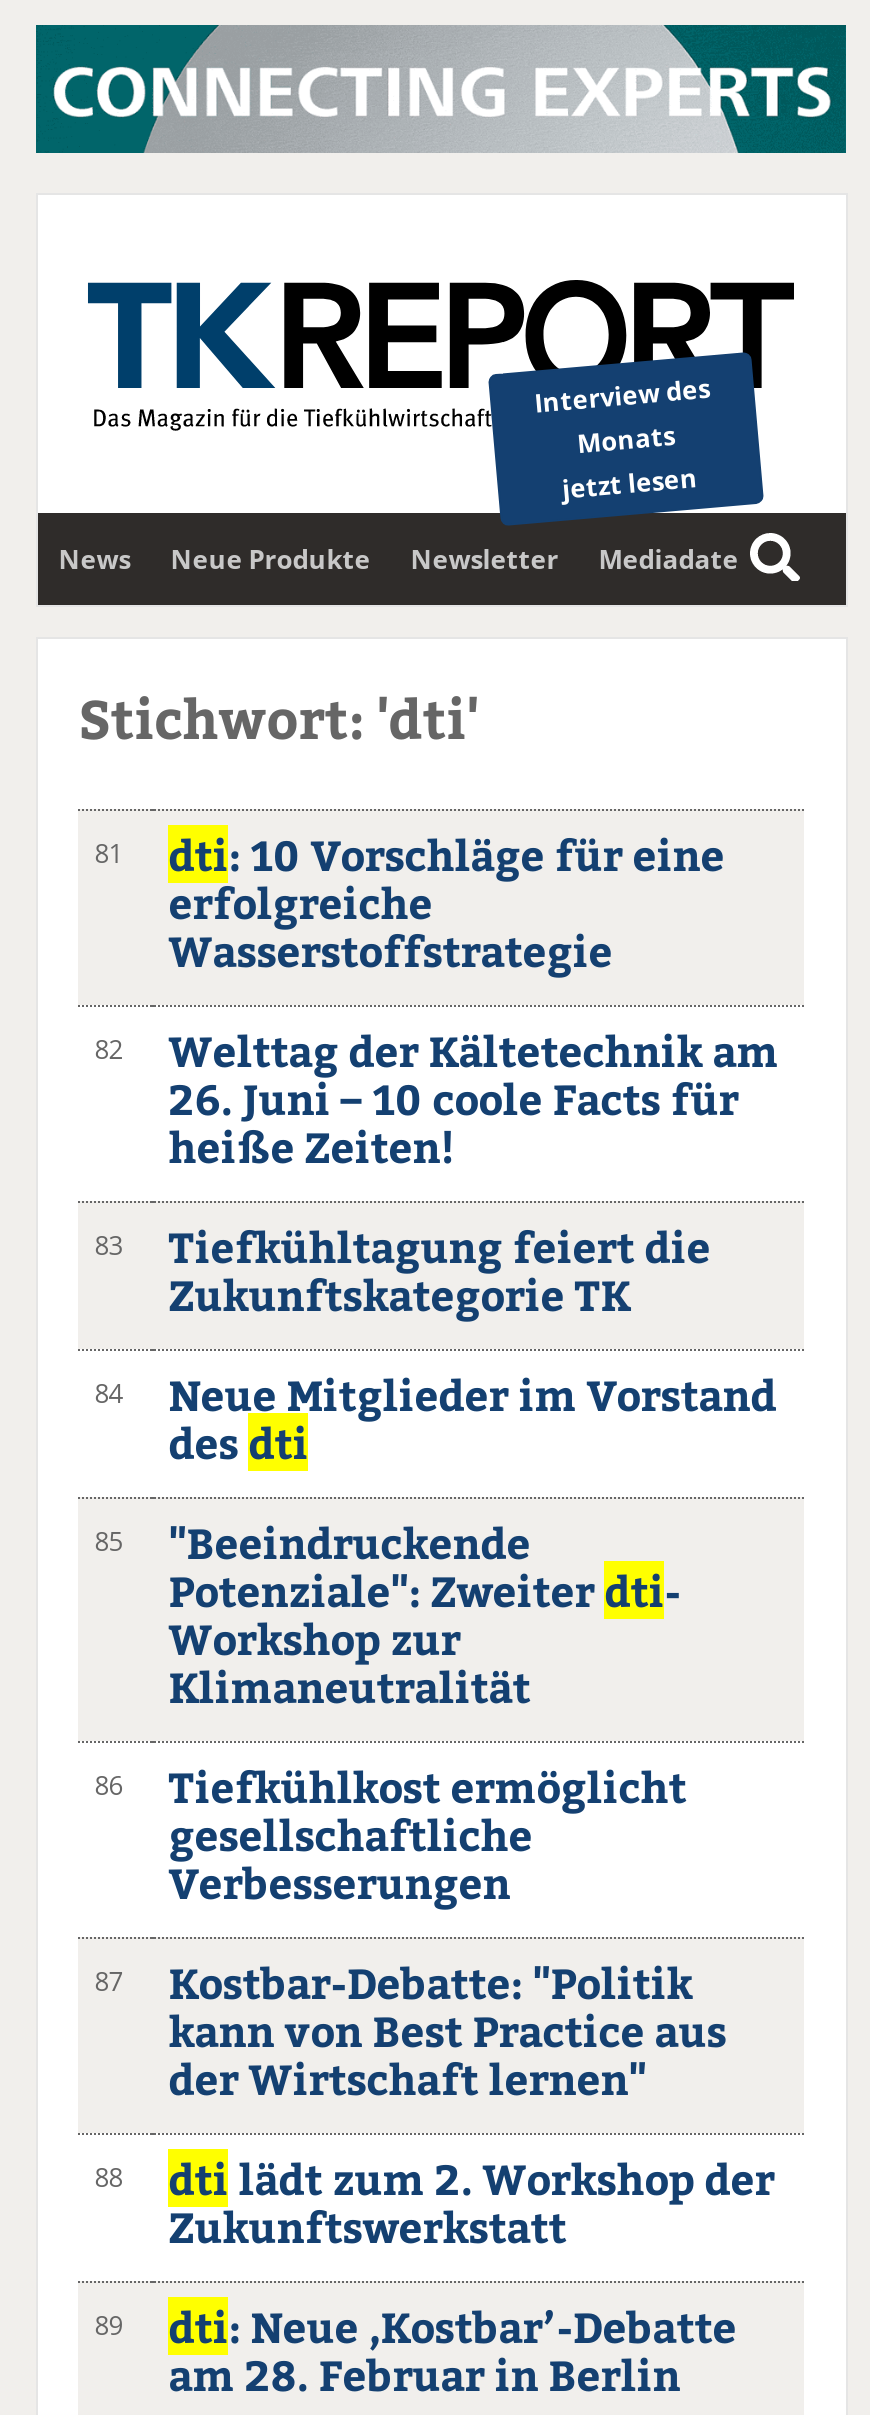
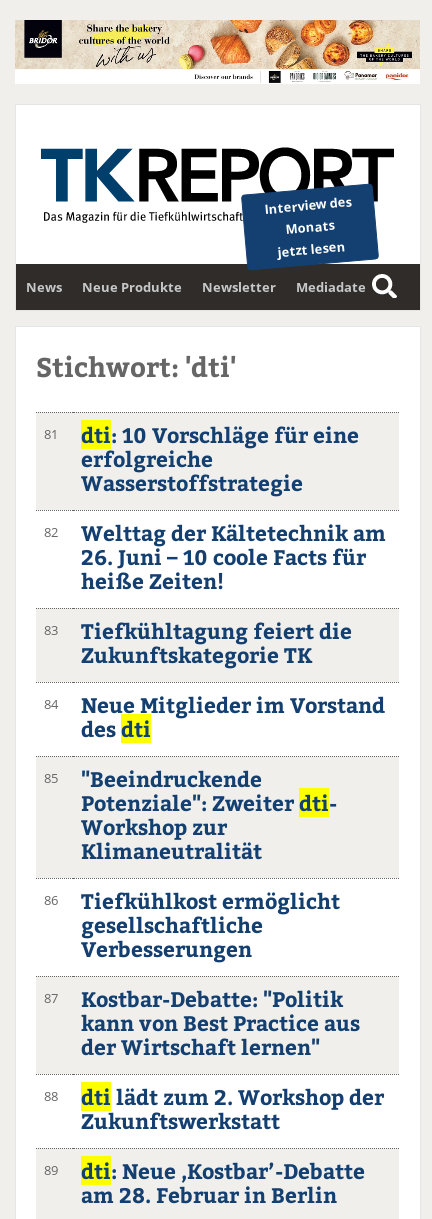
[34,23,848,155] [image] -> [15,19,420,84] [image]

